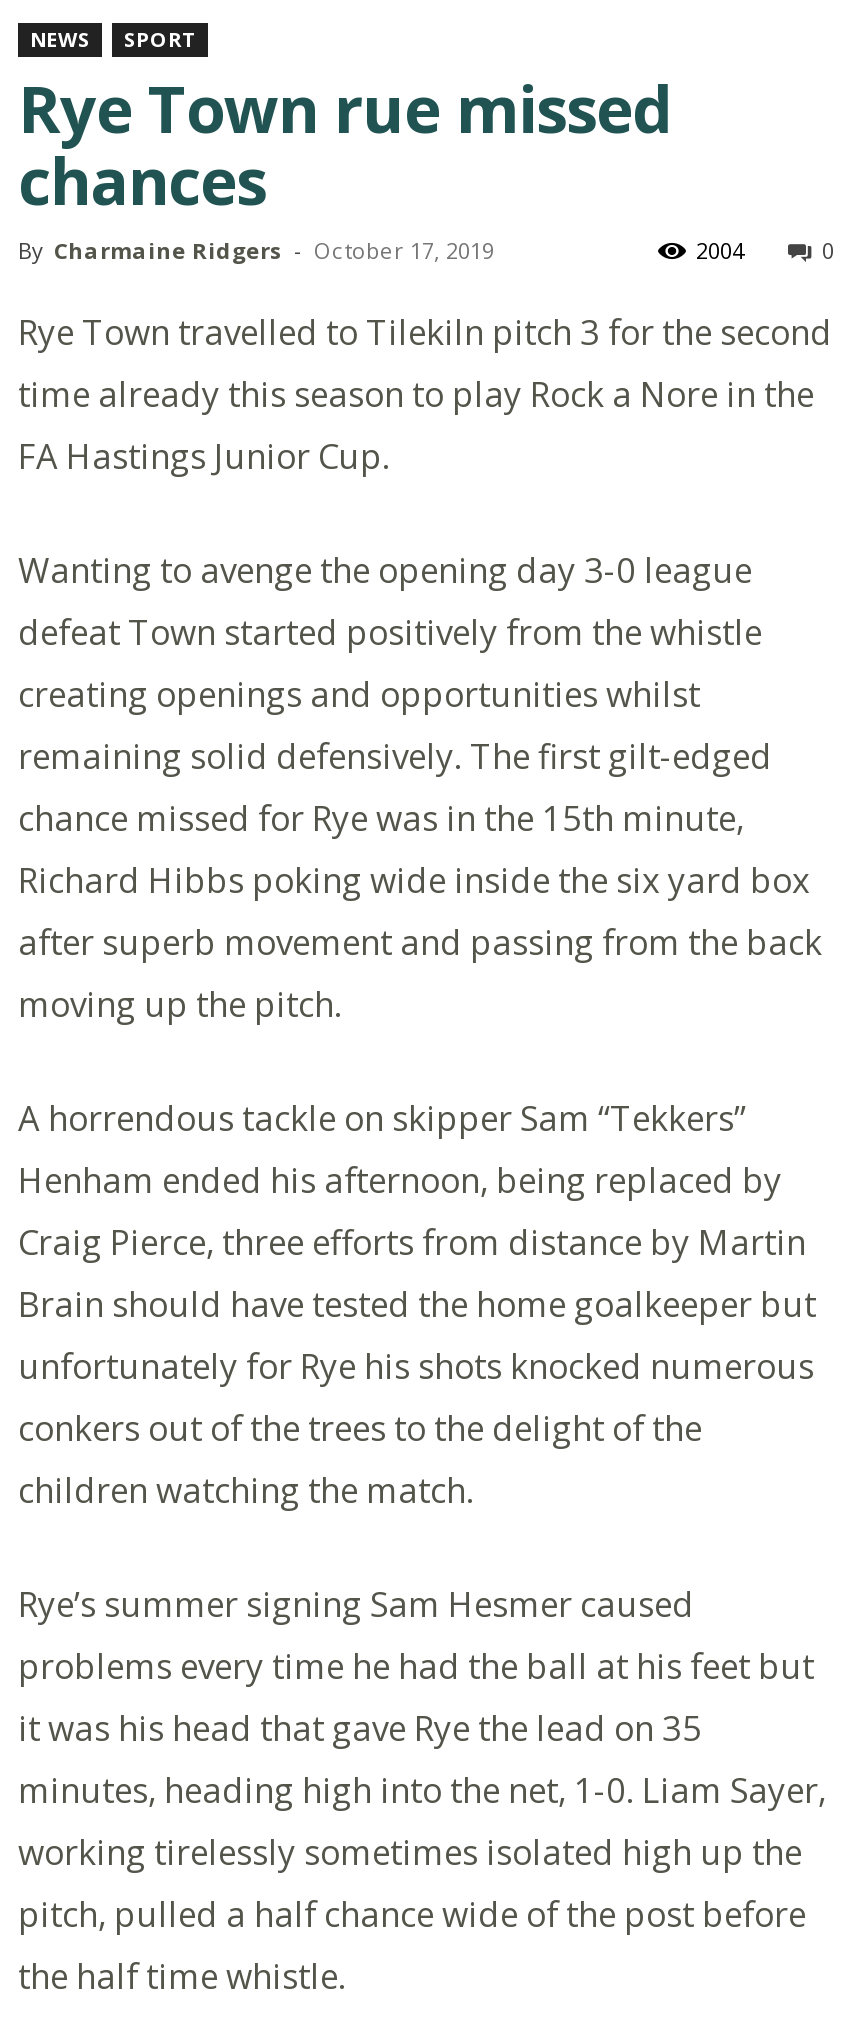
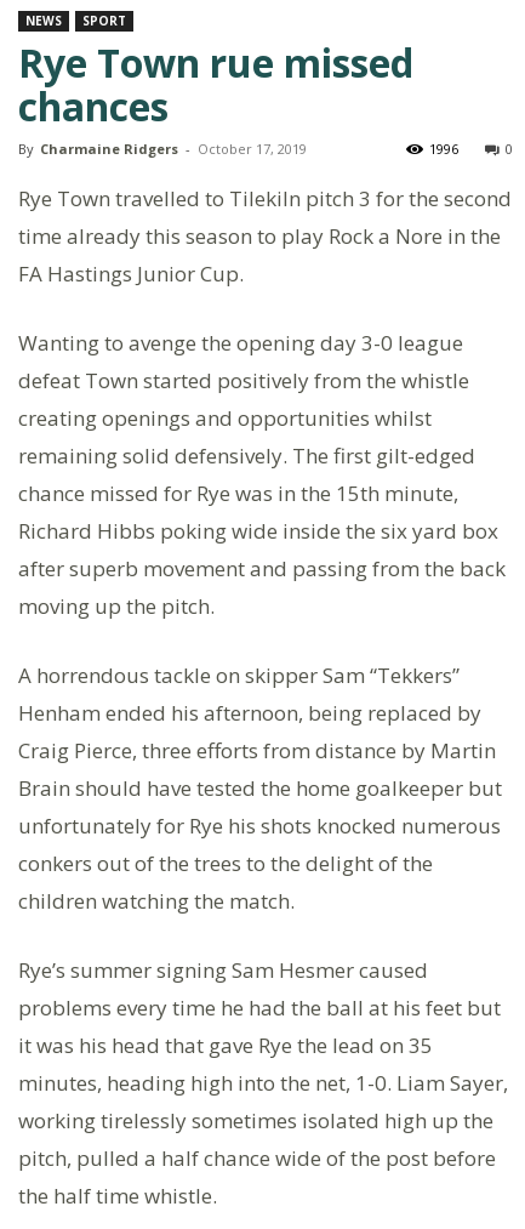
[696,235,744,265] 2004 -> [429,140,458,158] 1996

